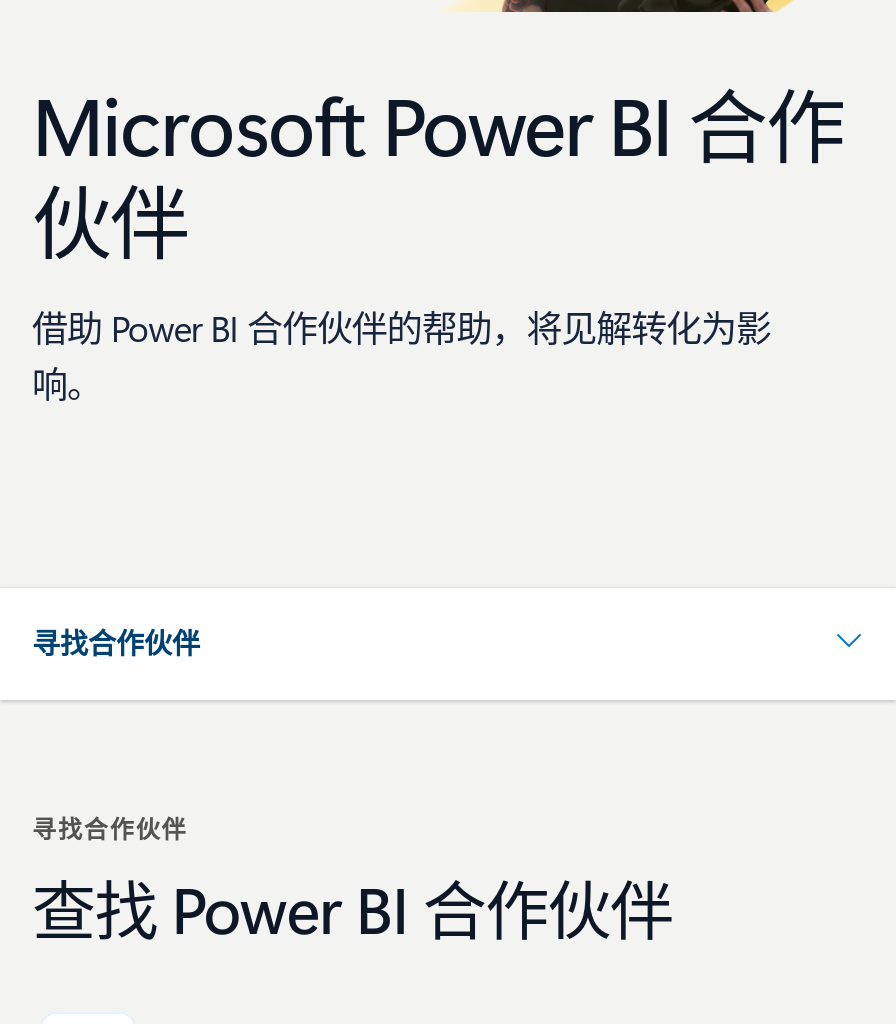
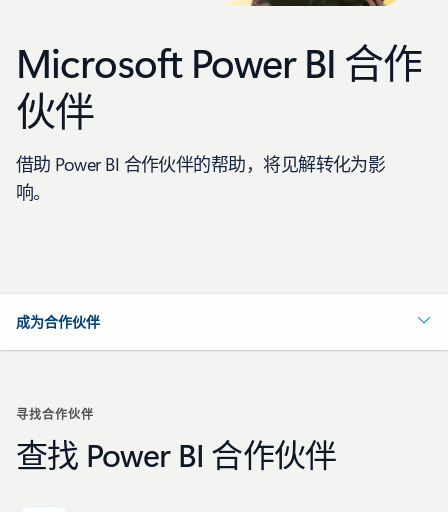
[32,625,200,663] 寻找合作伙伴 -> [16,312,100,331] 成为合作伙伴

